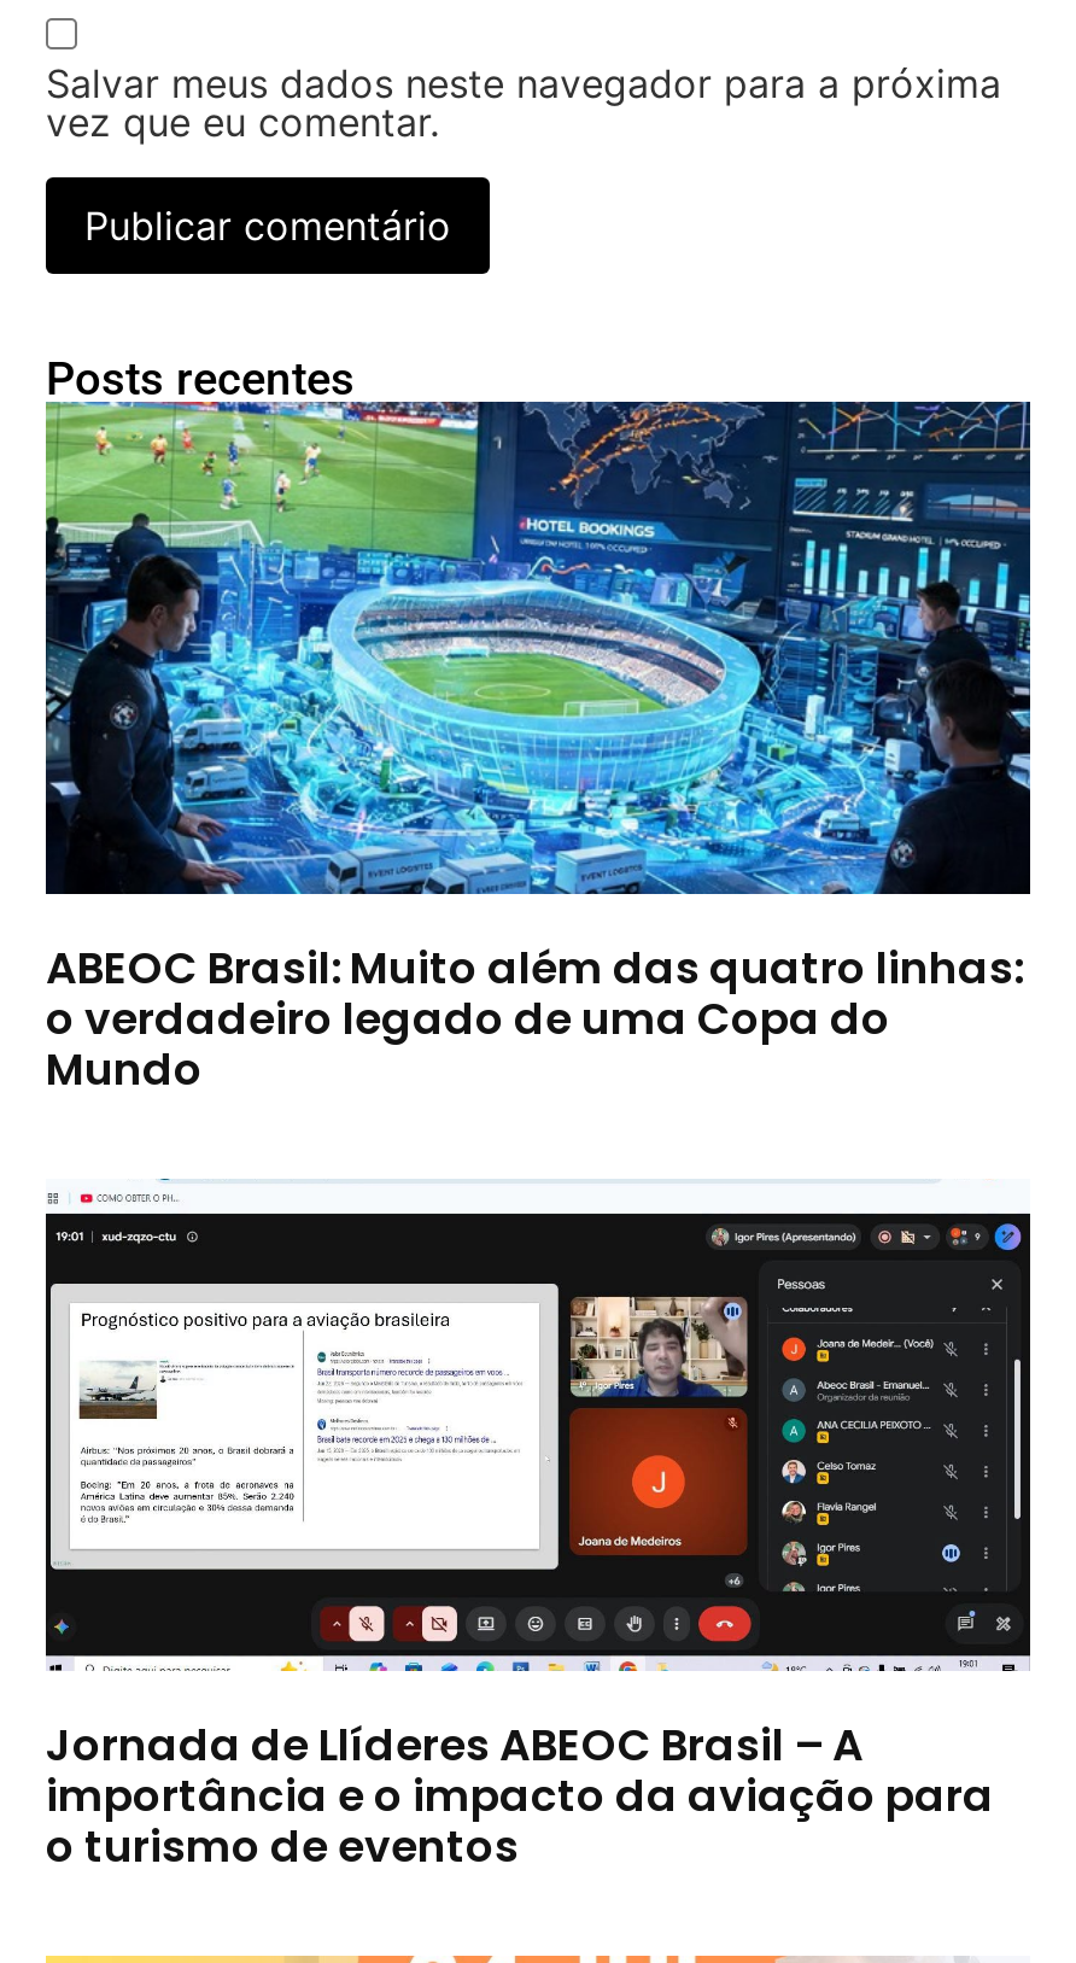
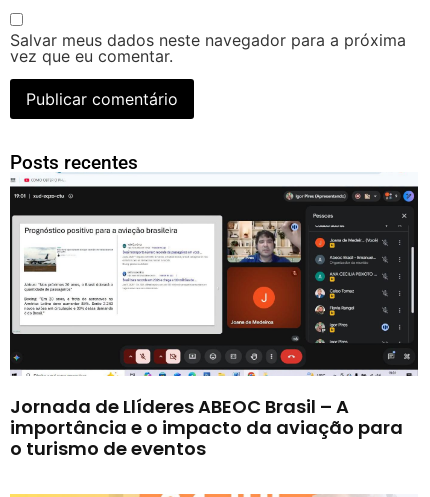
[43,399,1033,1099] [image] | ABEOC Brasil: Muito além das quatro linhas: | o verdadeiro legado de uma Copa do | Mundo -> none

